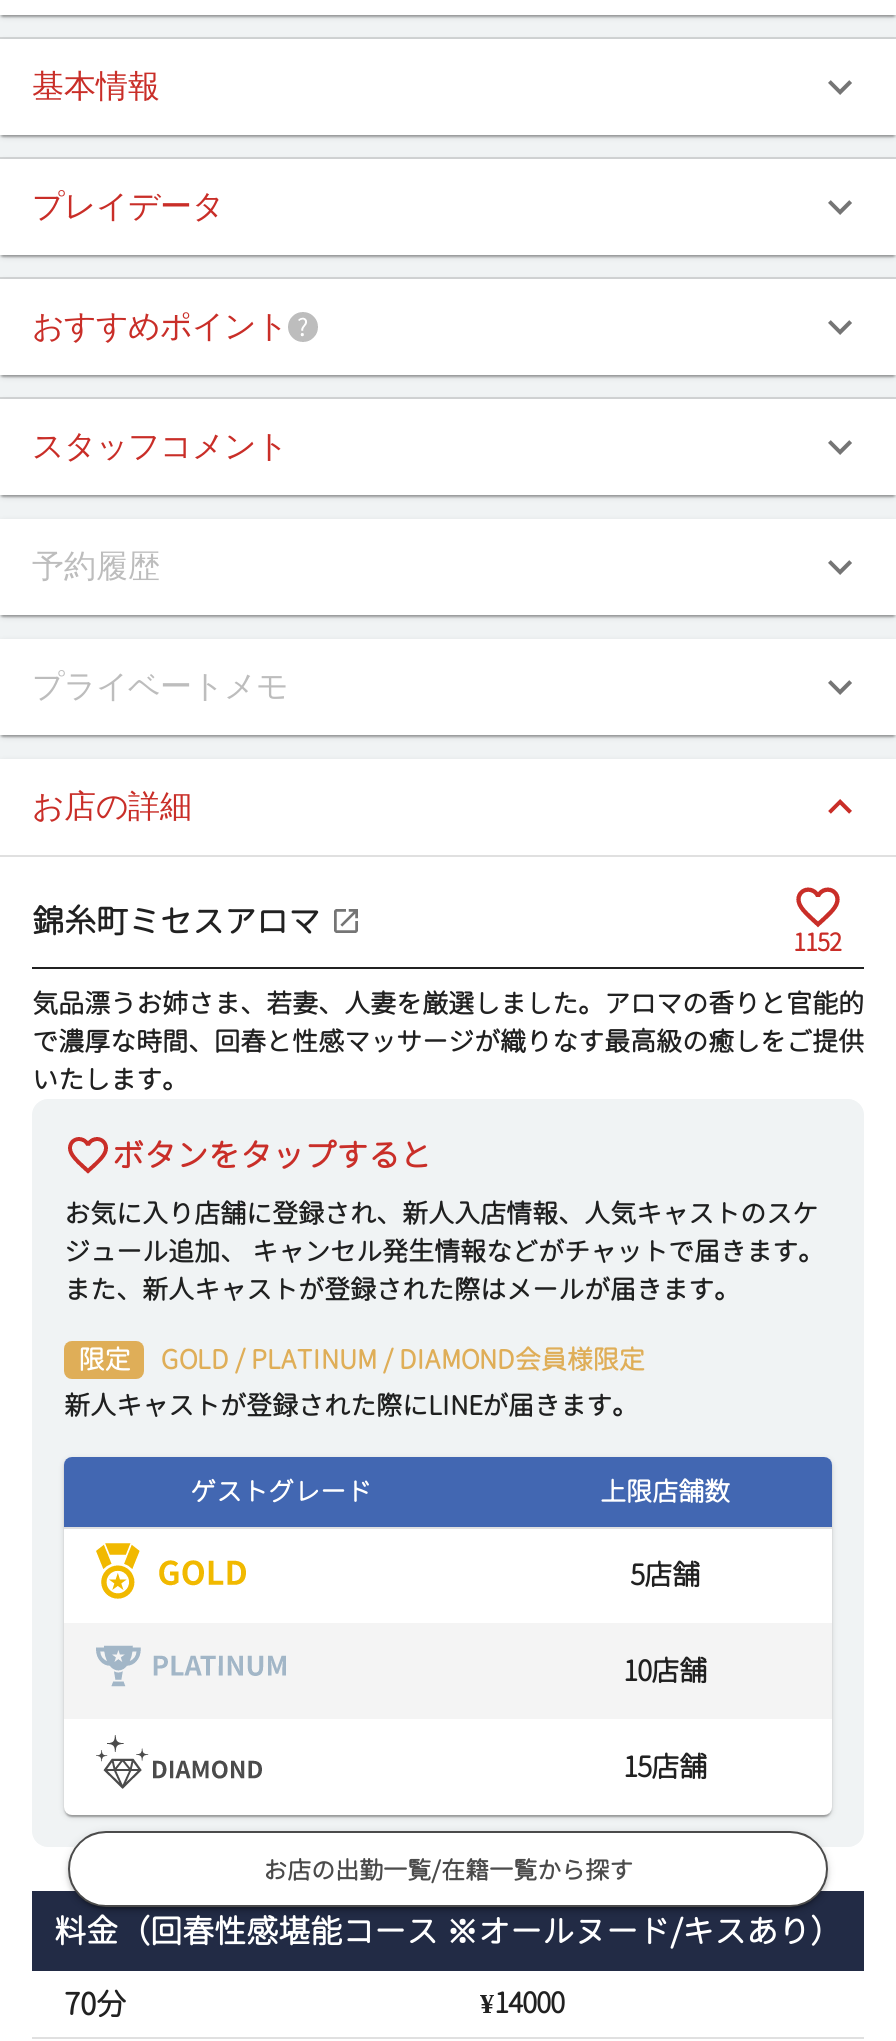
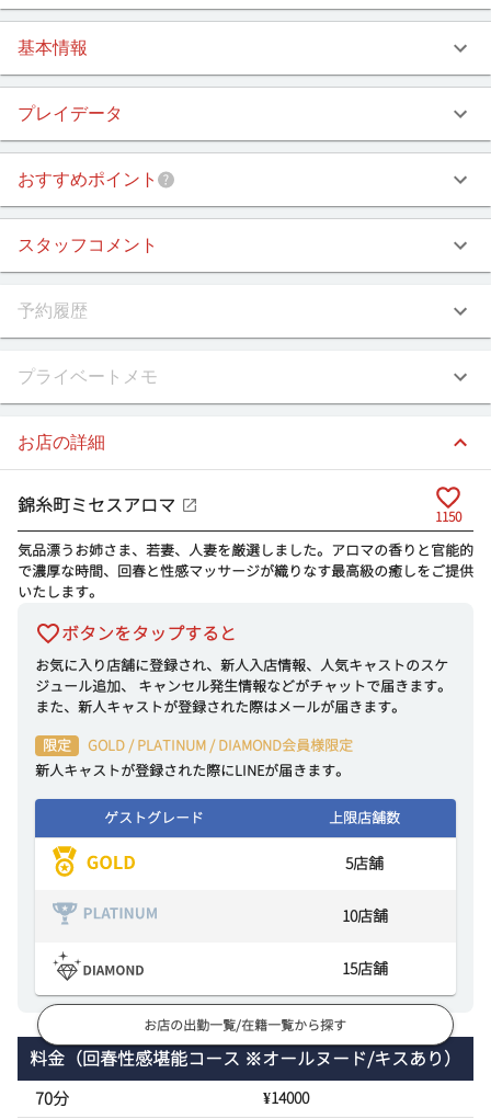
[793,924,841,958] 1152 -> [435,507,461,526] 1150

